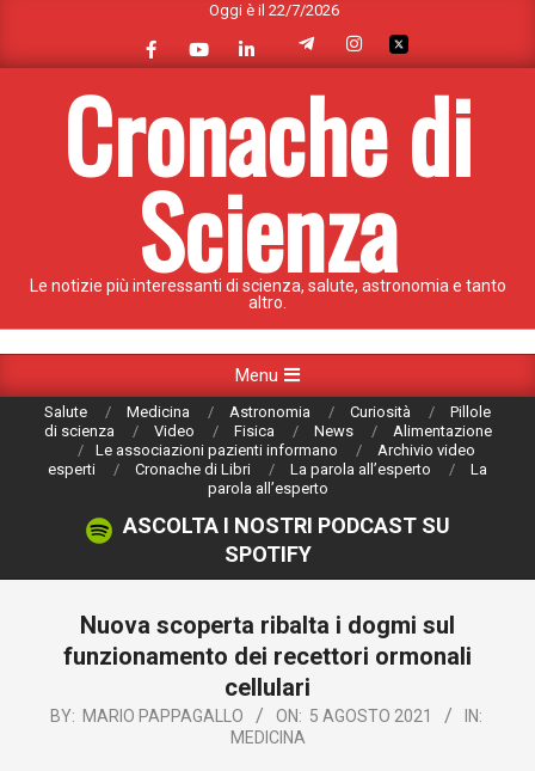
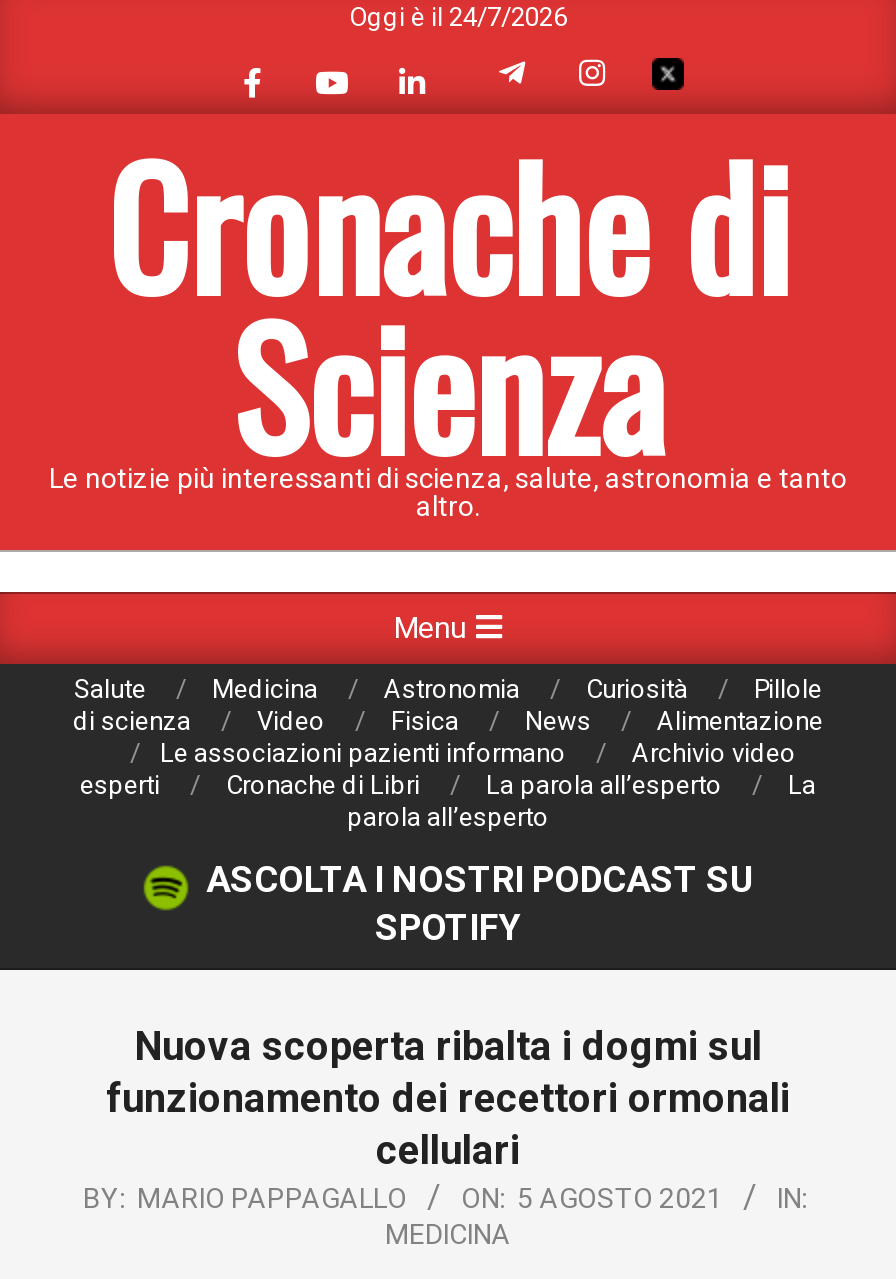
[208,1,339,19] Oggi è il 22/7/2026 -> [349,1,567,31] Oggi è il 24/7/2026

